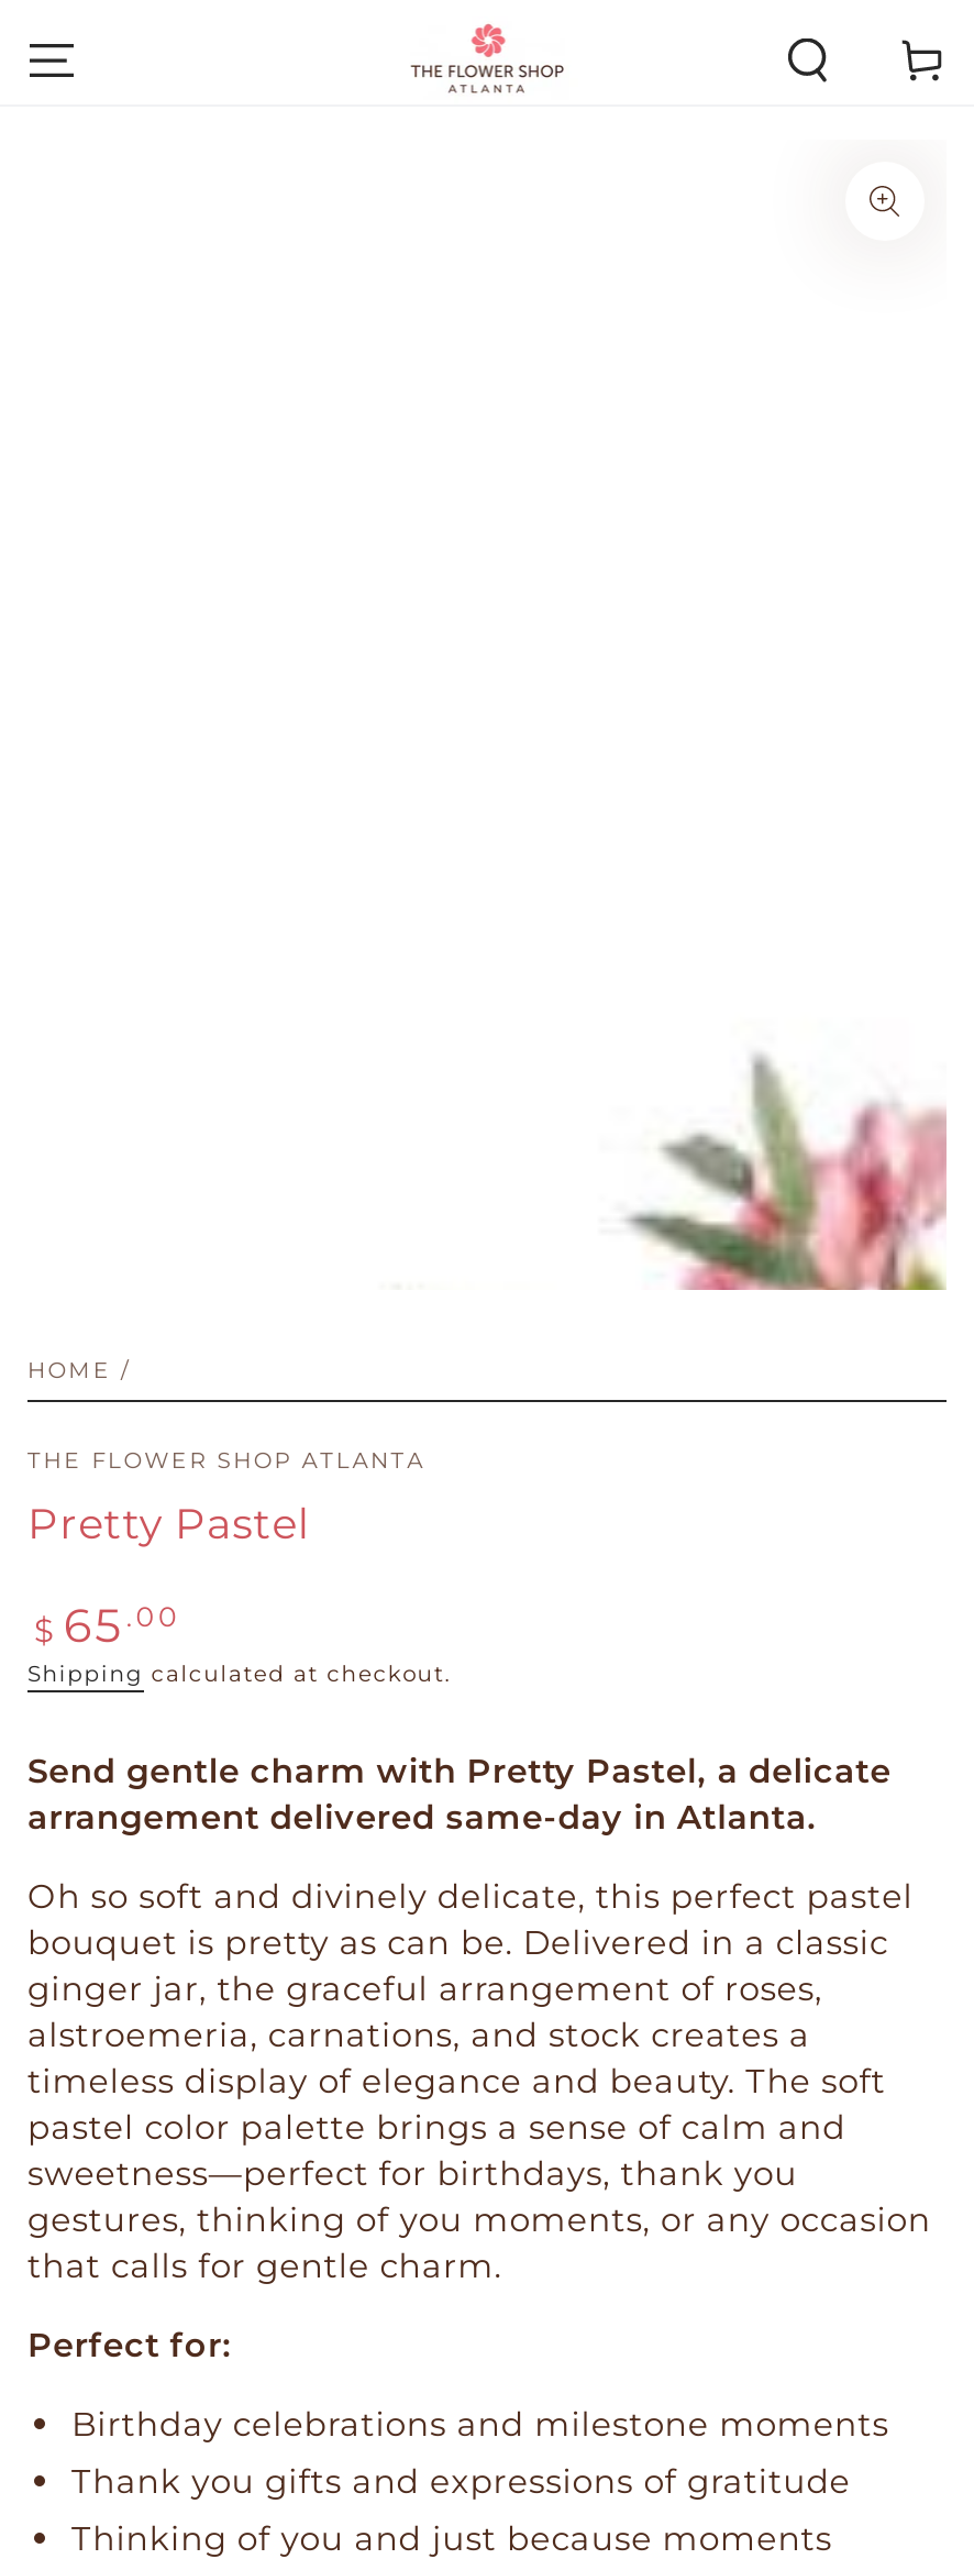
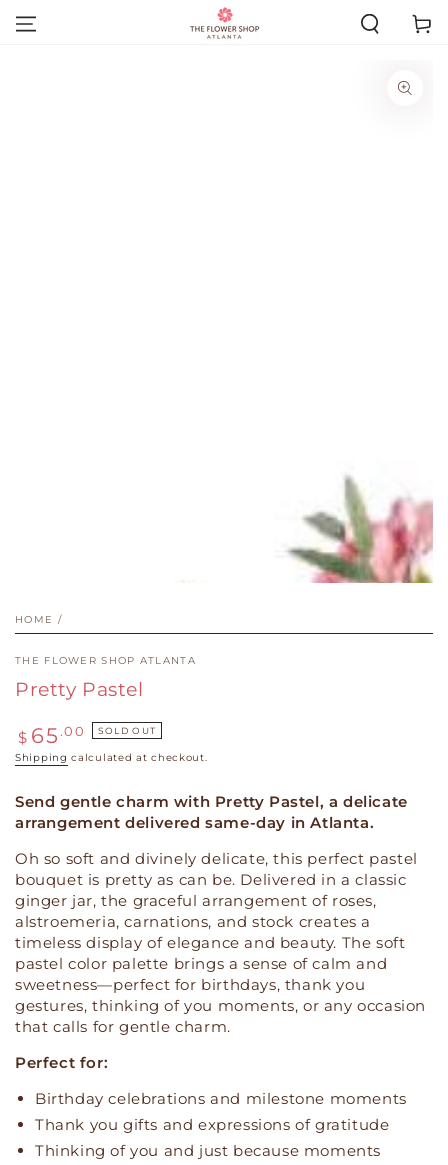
none -> [98,724,156,735] SOLD OUT

